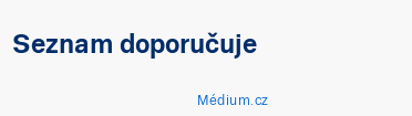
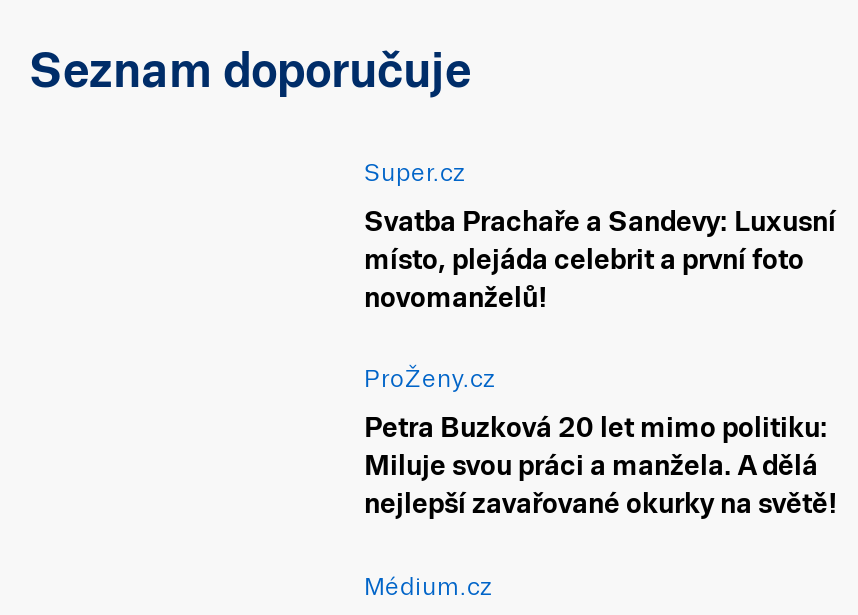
none -> [364,159,838,520] Super.cz | Svatba Prachaře a Sandevy: Luxusní | místo, plejáda celebrit a první foto | novomanželů! | ProŽeny.cz | Petra Buzková 20 let mimo politiku: | Miluje svou práci a manžela. A dělá | nejlepší zavařované okurky na světě!

